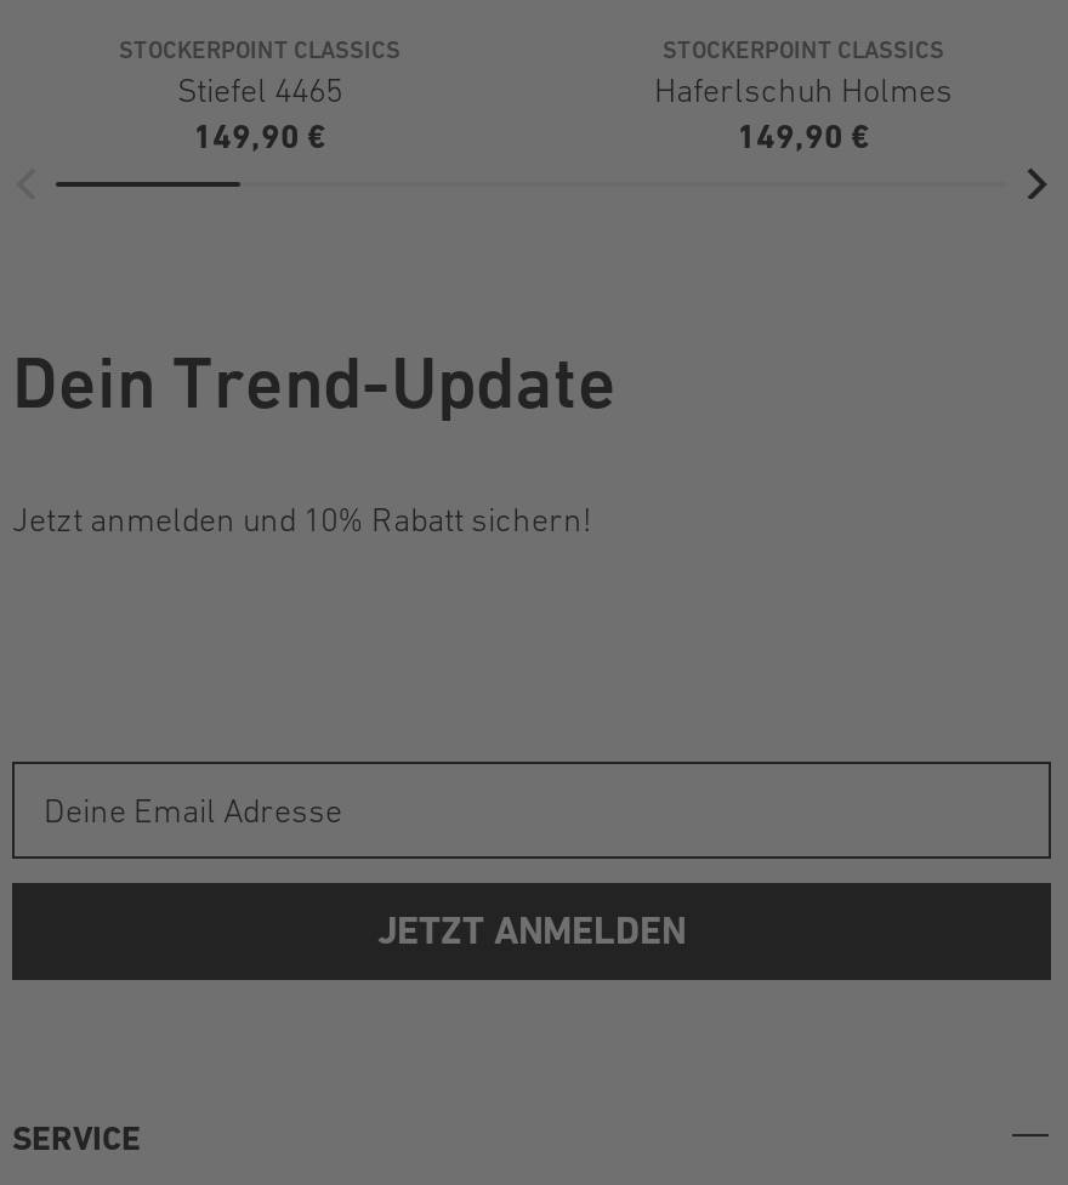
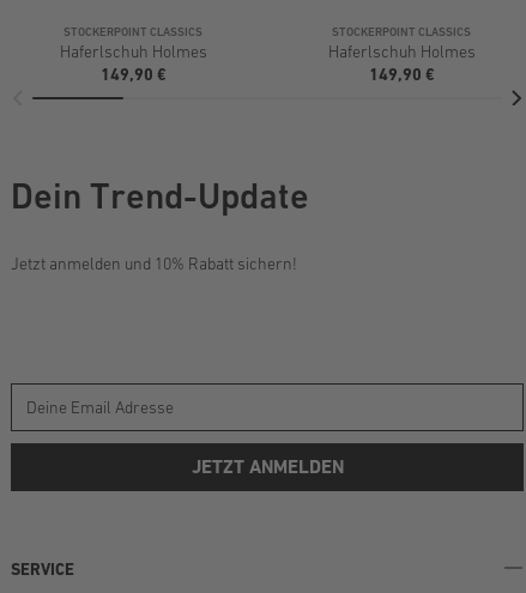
[177,70,342,109] Stiefel 4465 -> [59,42,207,61] Haferlschuh Holmes

